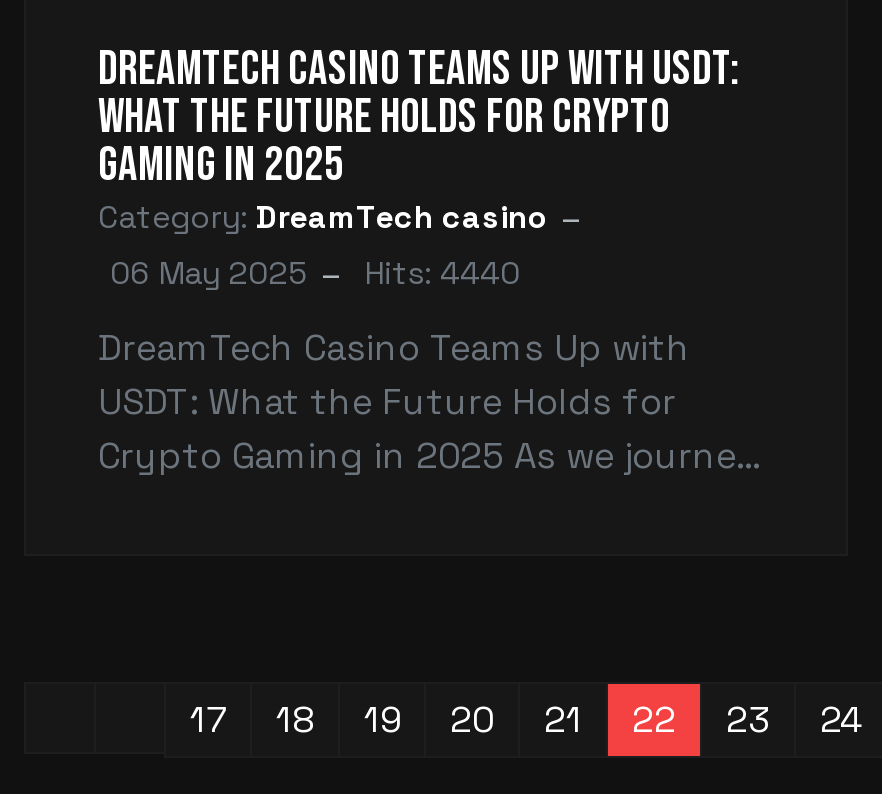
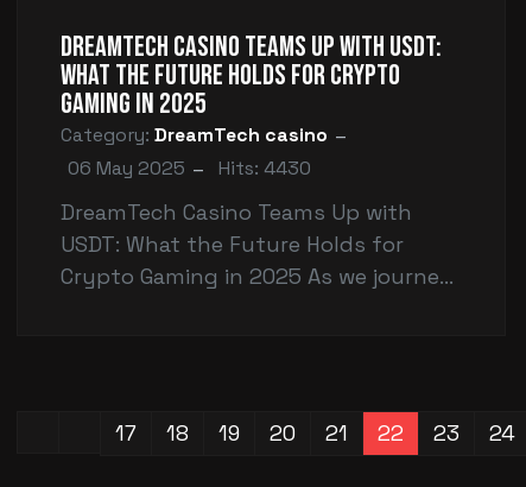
[110,253,520,293] 06 May 2025 Hits: 4440 -> [68,156,311,180] 06 May 2025 Hits: 4430

